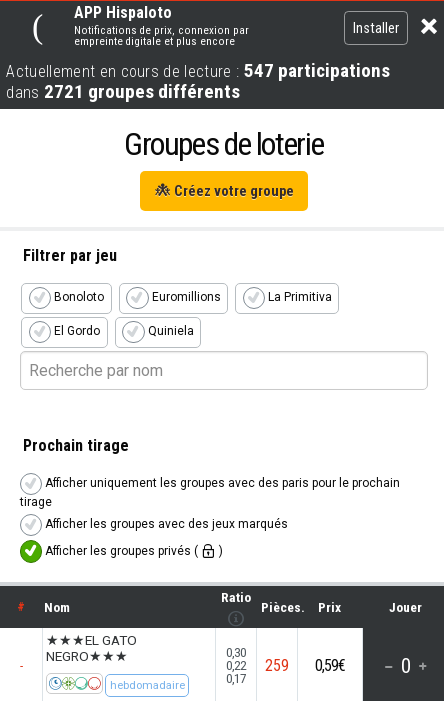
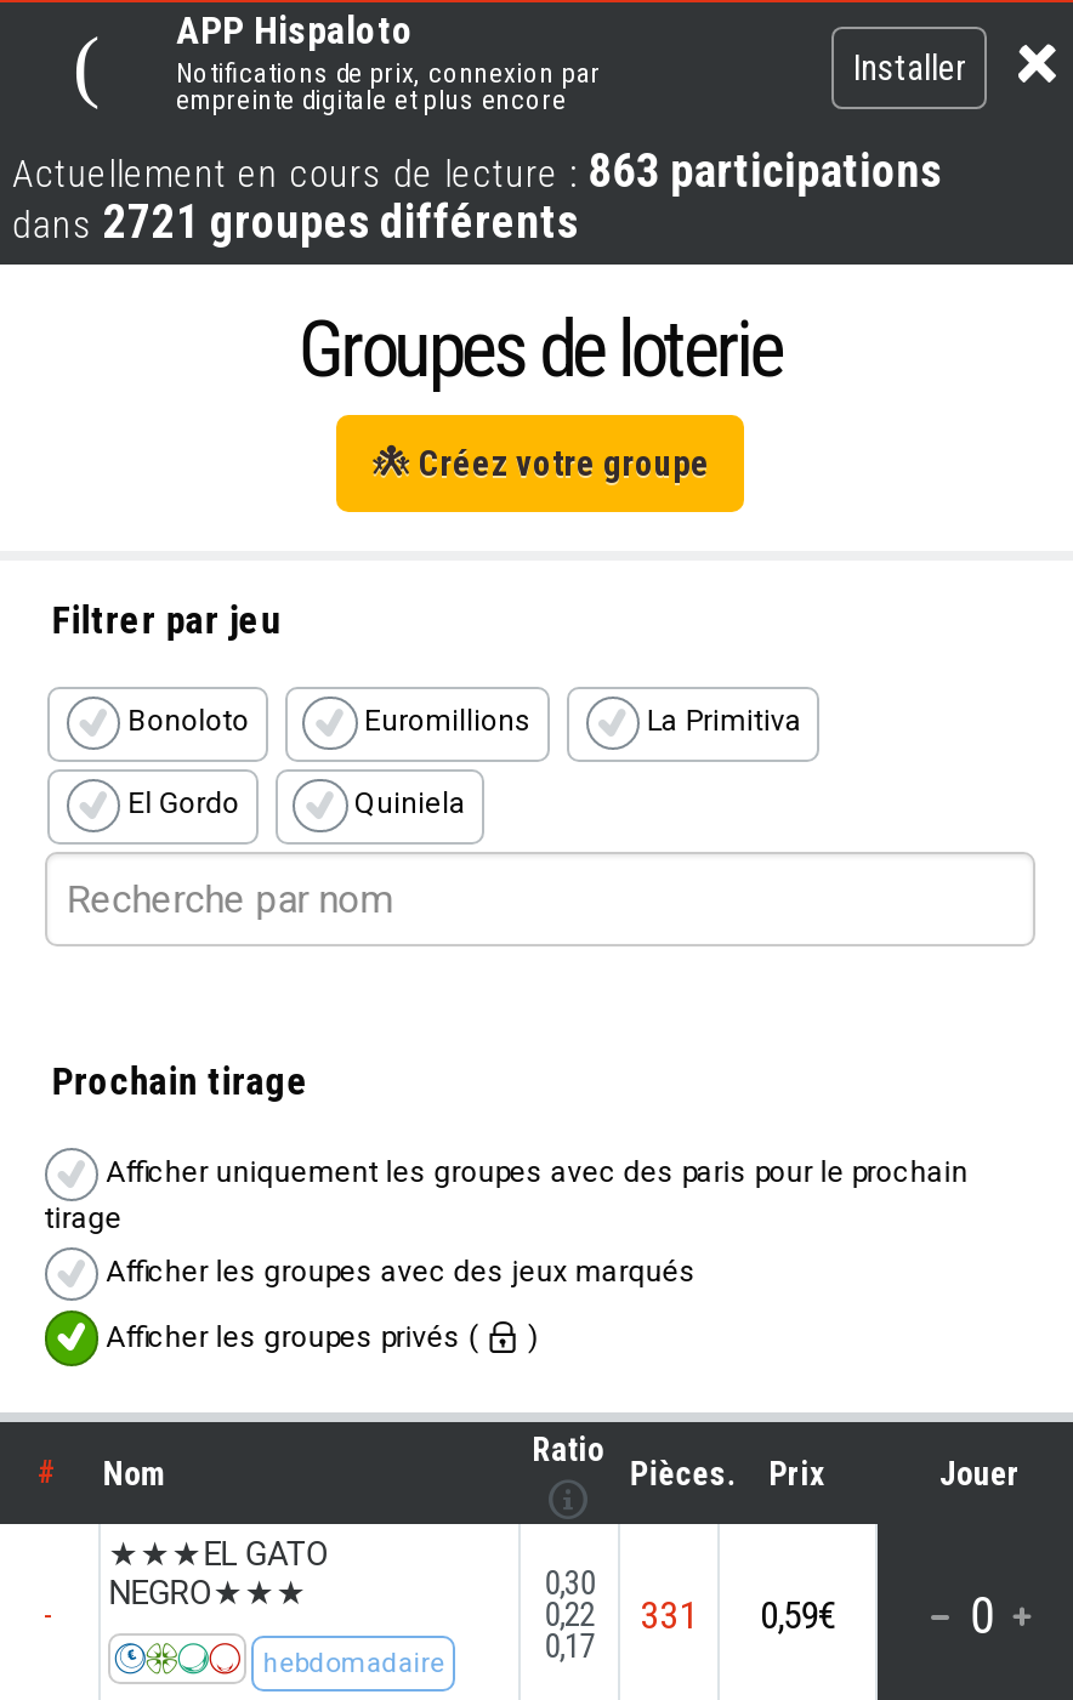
[6,59,390,82] Actuellement en cours de lecture : 547 participations -> [12,144,942,200] Actuellement en cours de lecture : 863 participations
[226,656,345,675] 0,22 259 0,59€ -> [544,1591,835,1637] 0,22 331 0,59€

